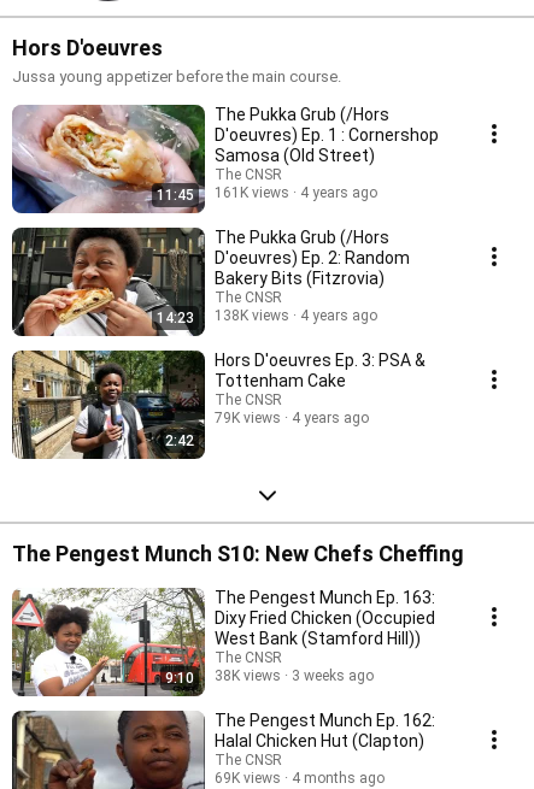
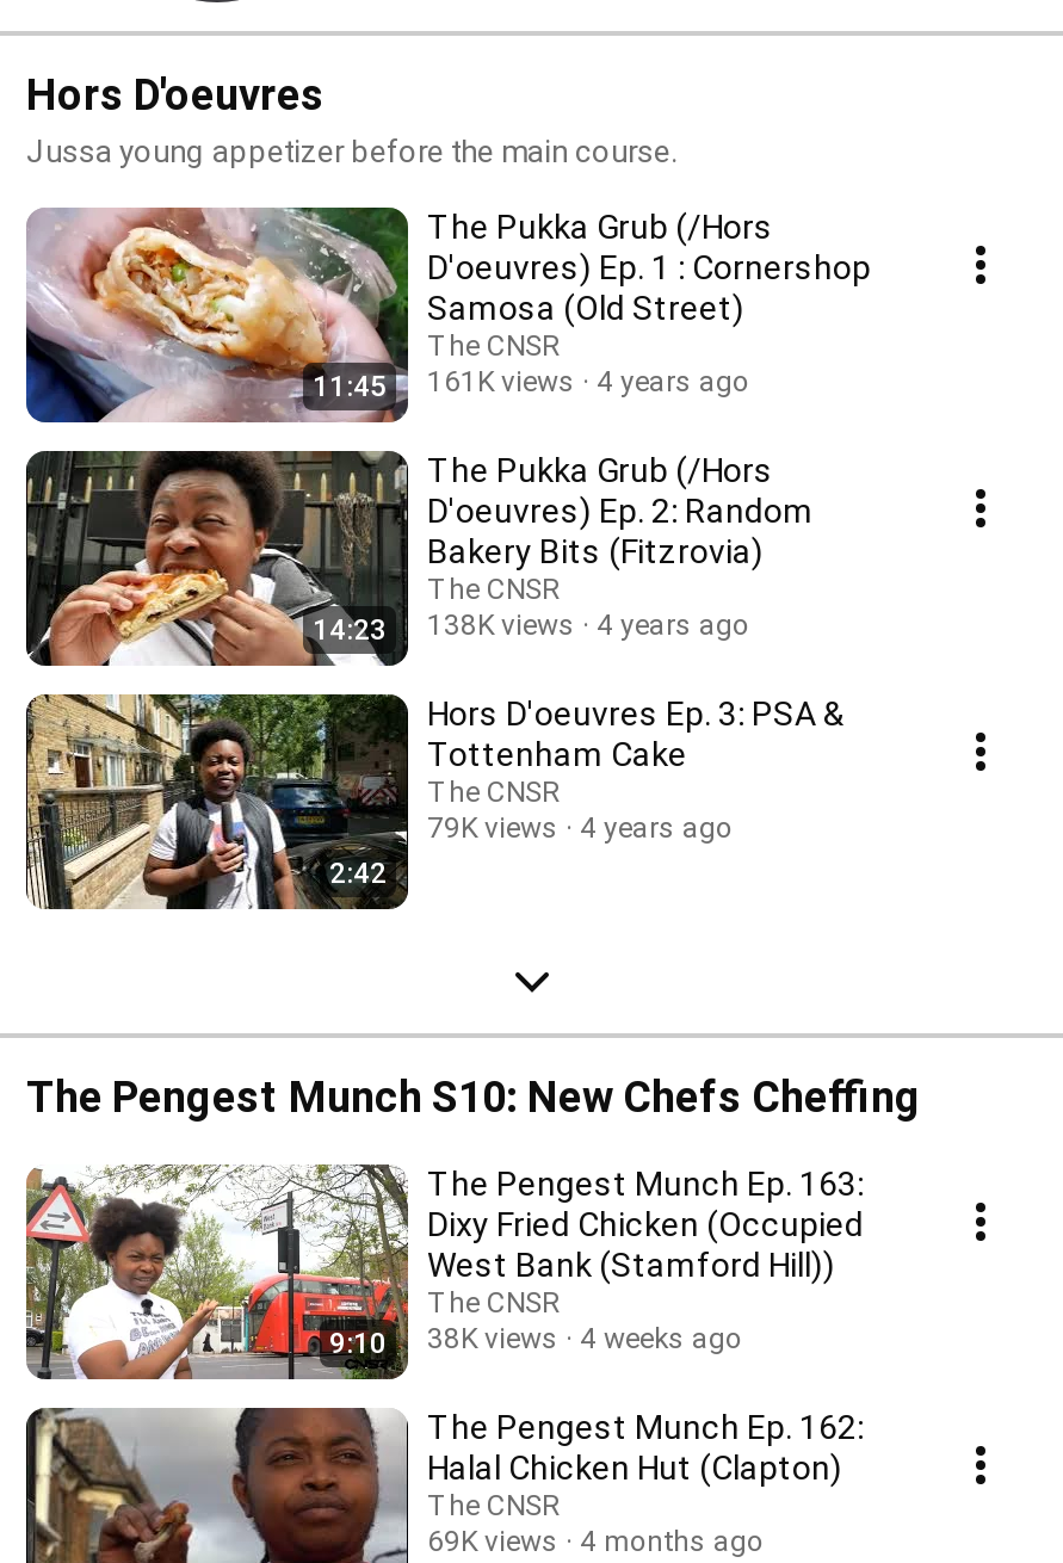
[165,667,374,686] 9:10 38K views 3 weeks ago -> [329,1321,742,1359] 9:10 38K views 4 weeks ago

